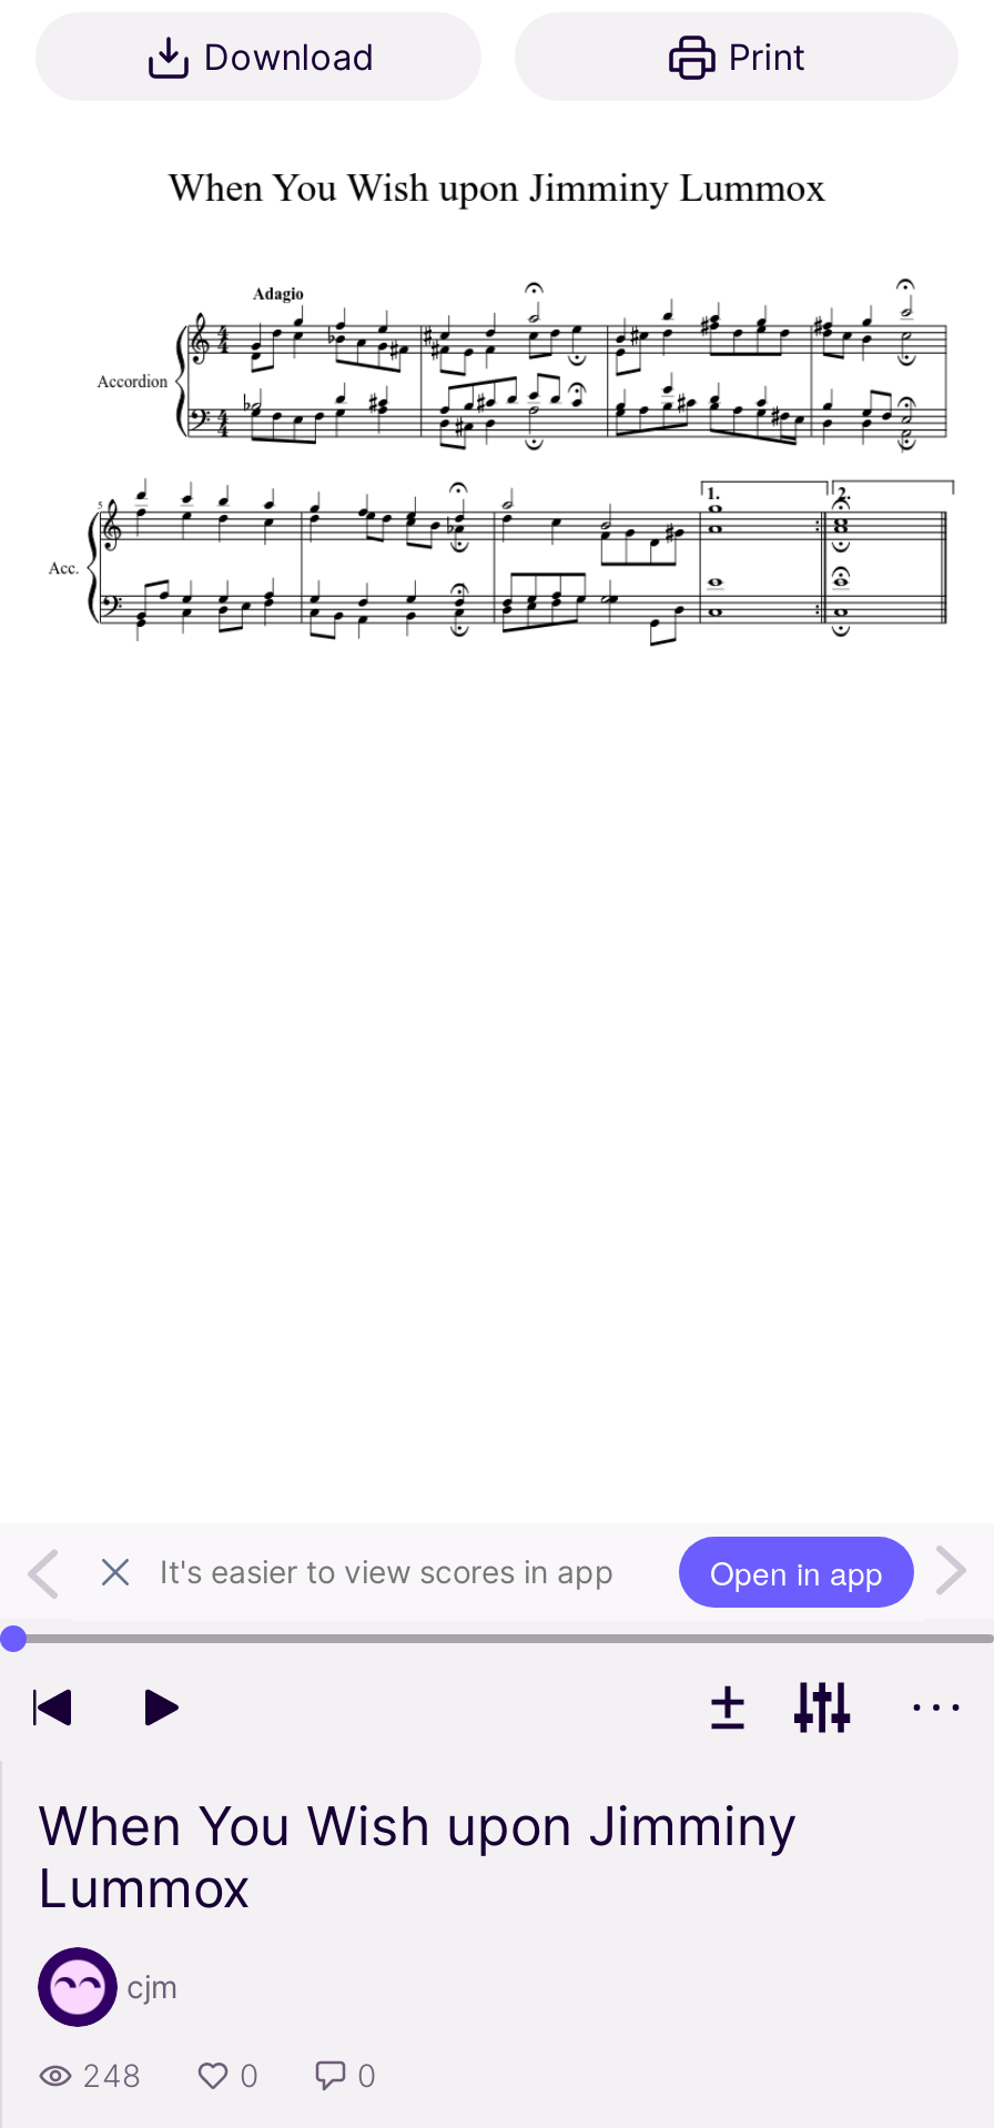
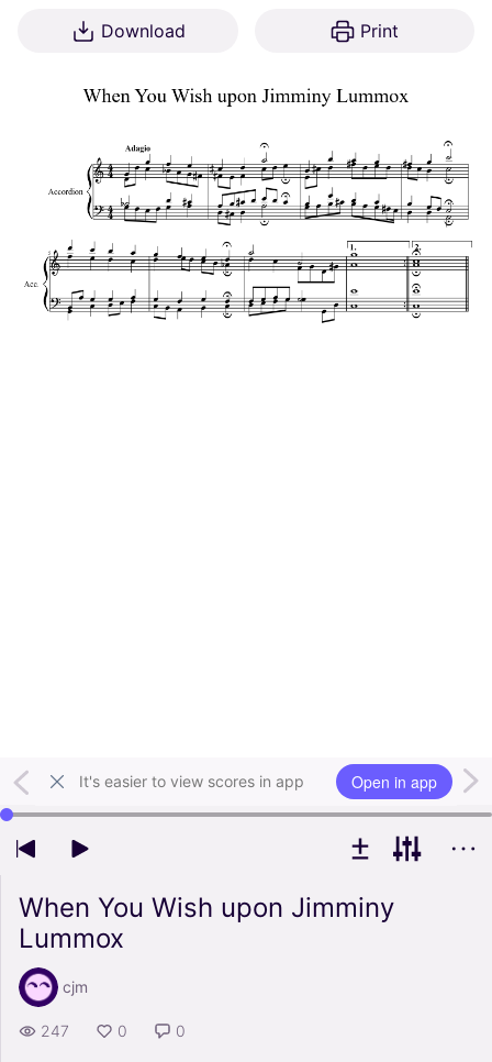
[82,2055,142,2093] 248 -> [41,1021,69,1040] 247

